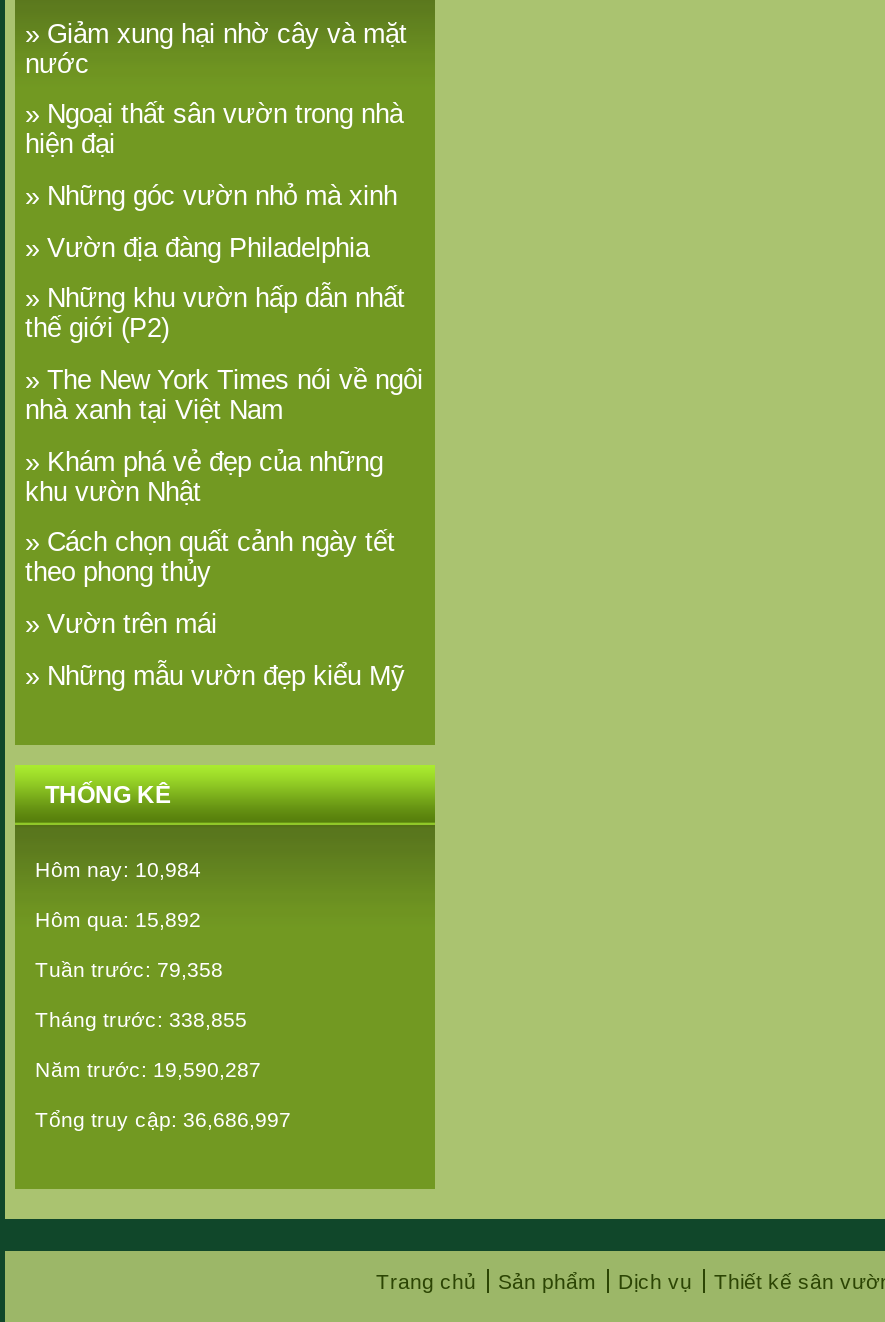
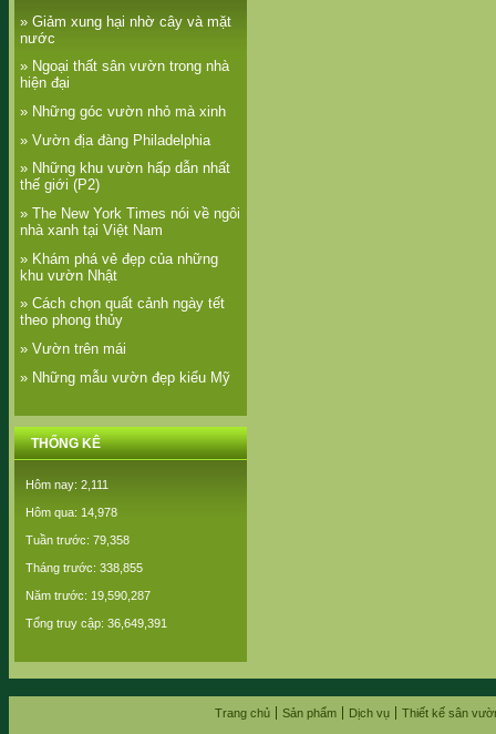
[35,857,201,881] Hôm nay: 10,984 -> [25,478,108,491] Hôm nay: 2,111
[35,907,201,931] Hôm qua: 15,892 -> [25,506,117,519] Hôm qua: 14,978
[35,1107,291,1131] Tổng truy cập: 36,686,997 -> [25,617,167,630] Tổng truy cập: 36,649,391

